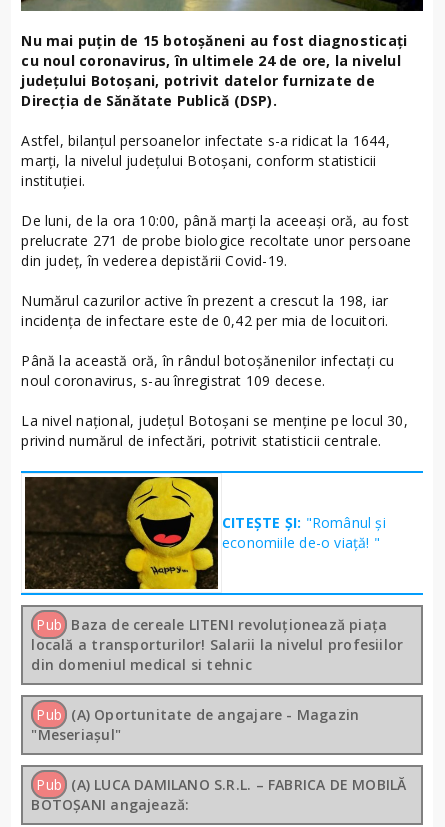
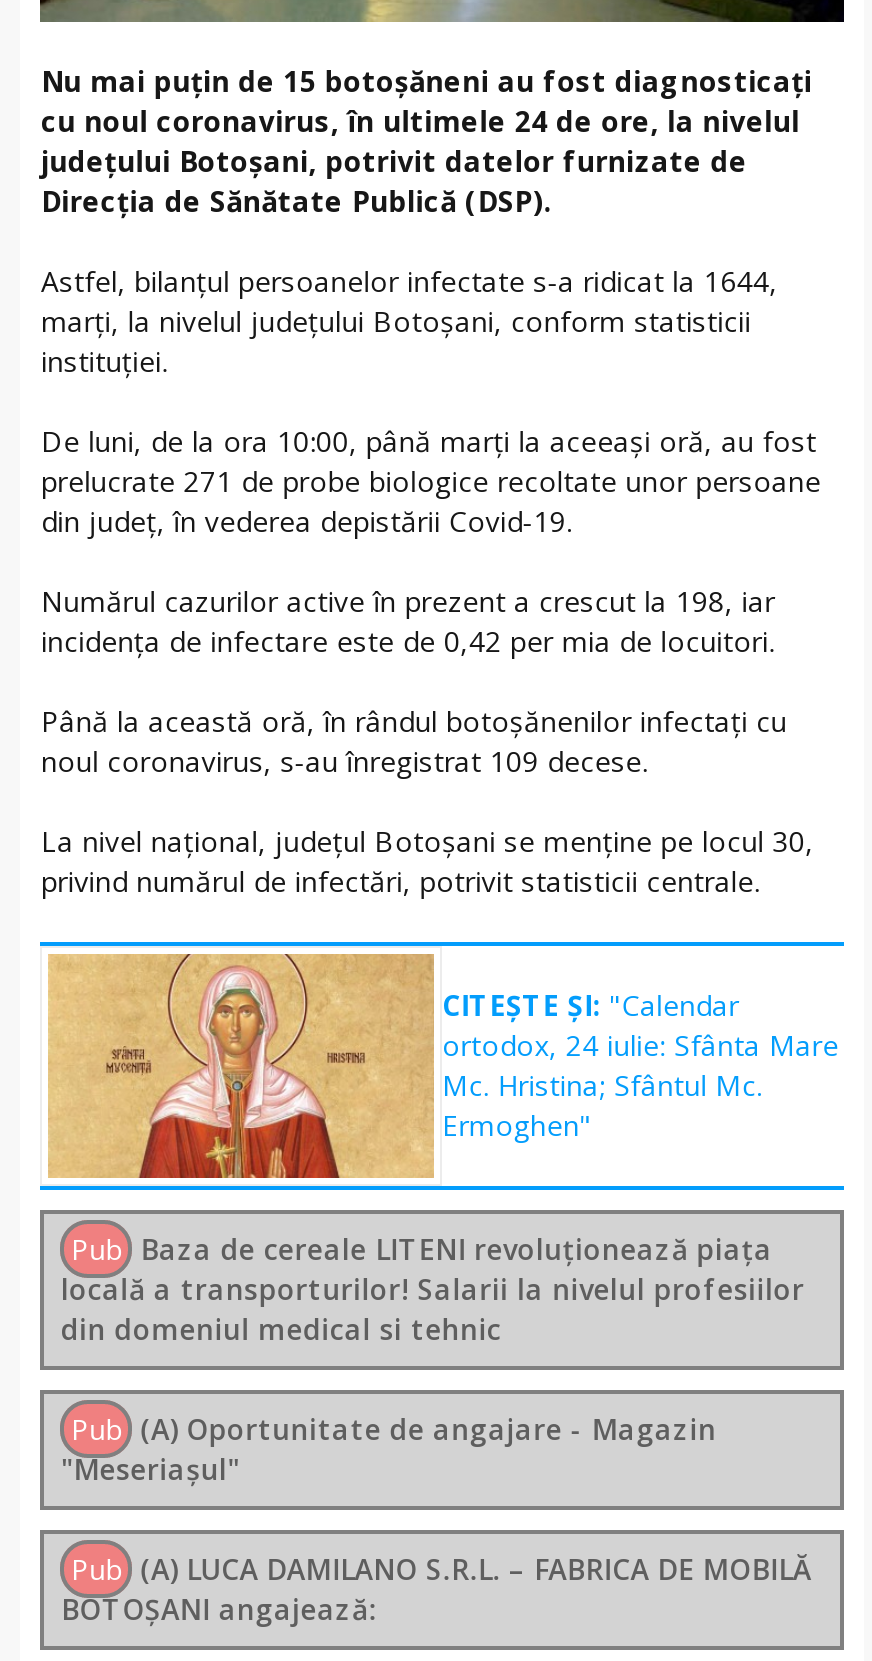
[24,476,386,590] [image] | CITEȘTE ȘI: "Românul și | economiile de-o viață! " -> [46,952,839,1180] [image] | CITEȘTE ȘI: "Calendar | ortodox, 24 iulie: Sfânta Mare | Mc. Hristina; Sfântul Mc. | Ermoghen"

